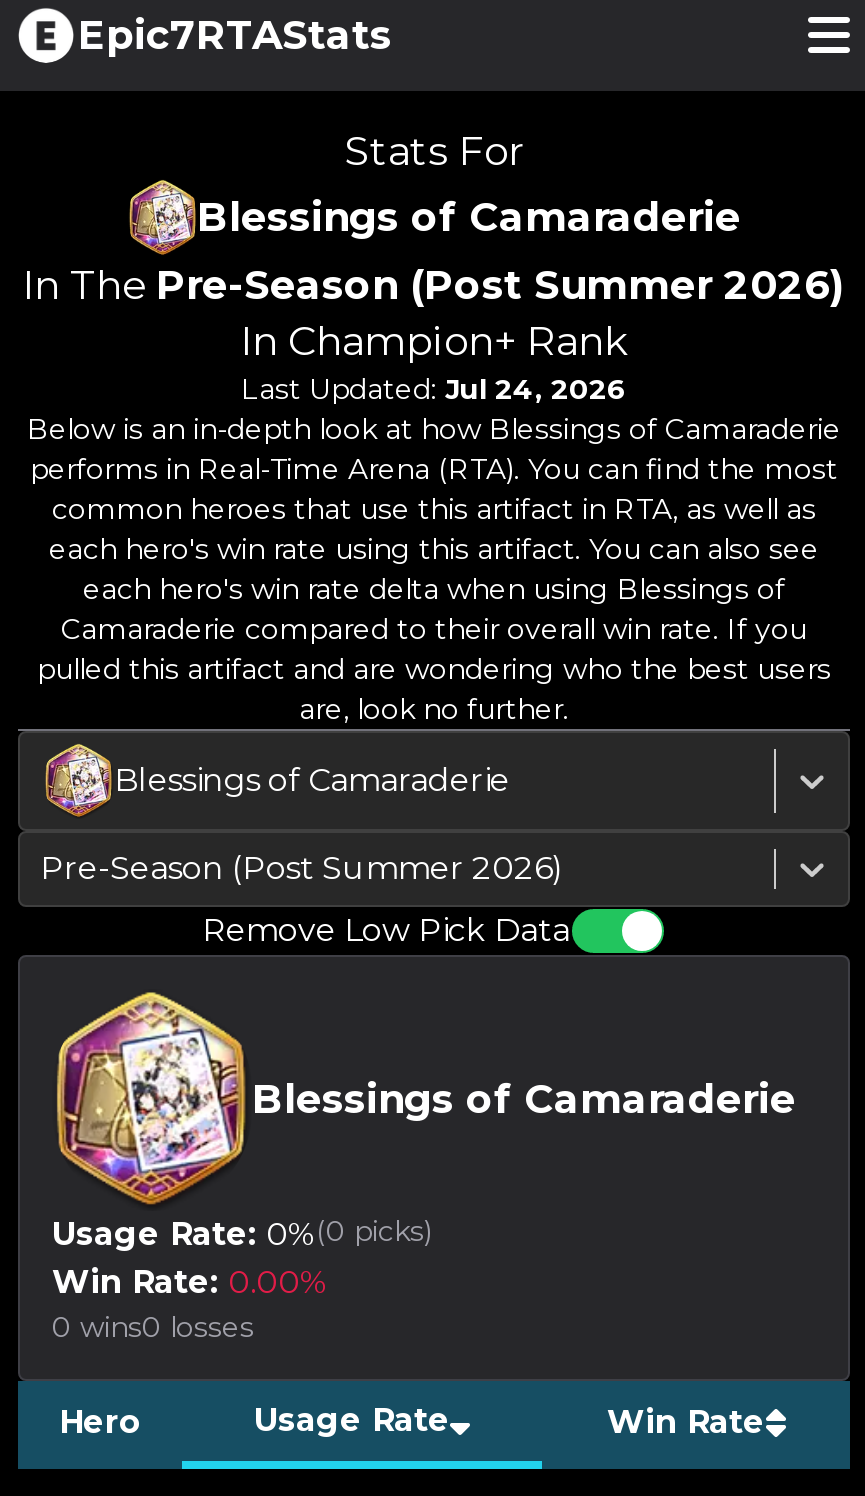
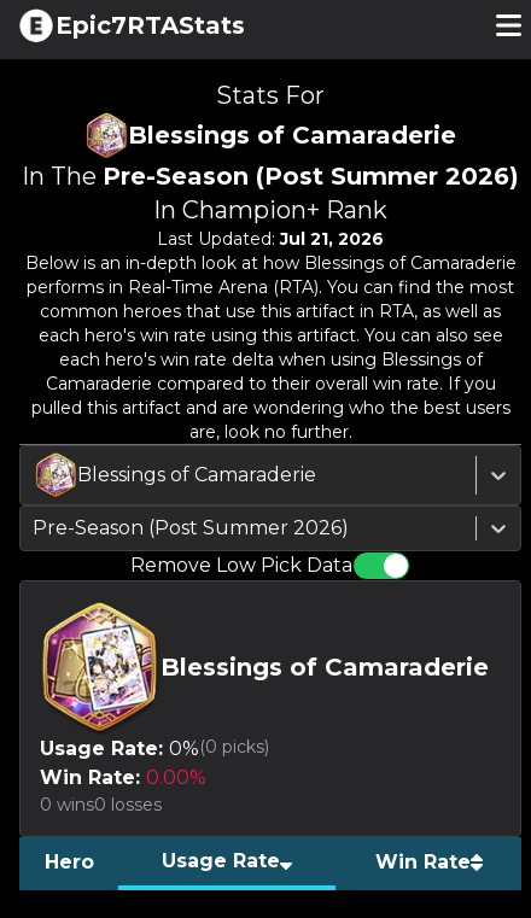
[241,370,627,406] Last Updated: Jul 24, 2026 -> [157,228,384,249] Last Updated: Jul 21, 2026

